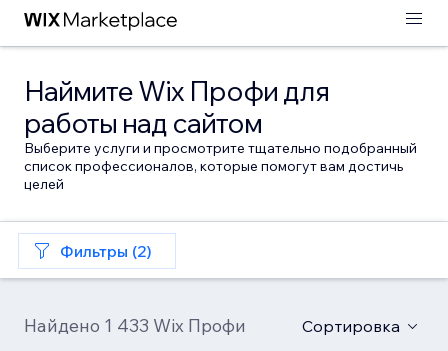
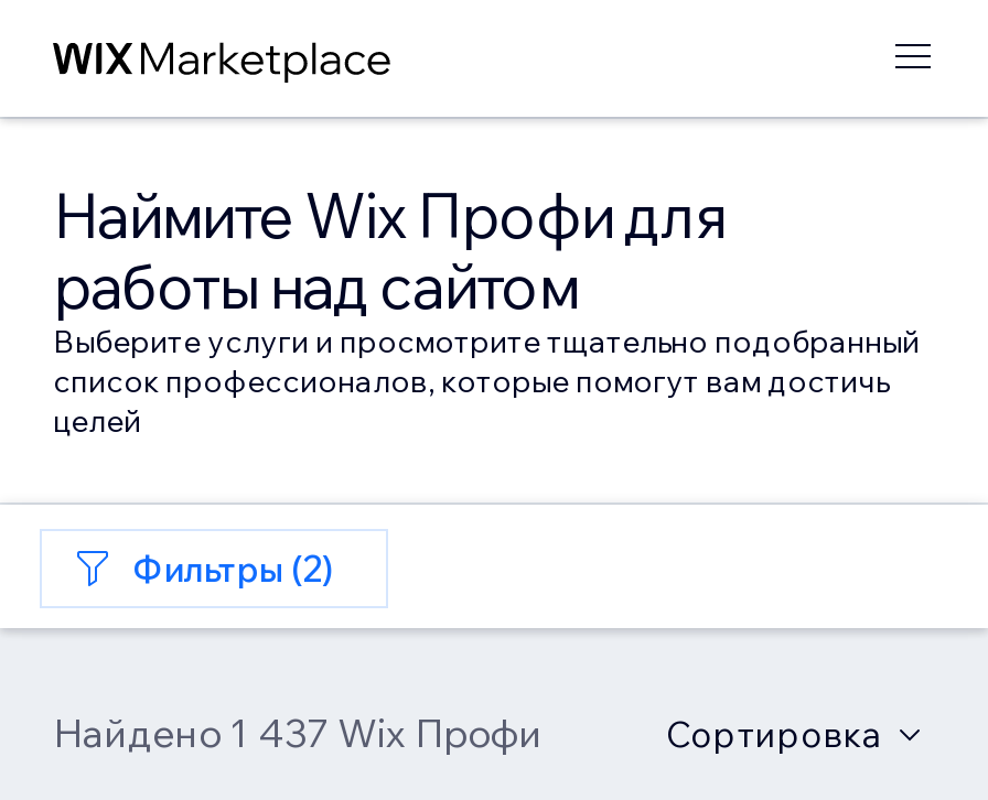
[24,314,246,337] Найдено 1 433 Wix Профи -> [53,707,543,758] Найдено 1 437 Wix Профи

